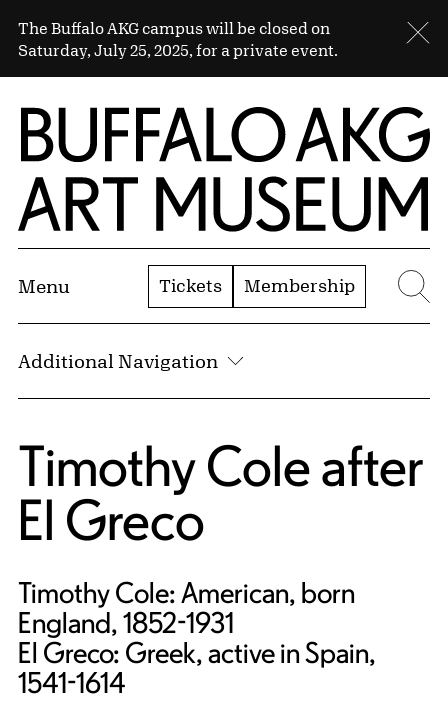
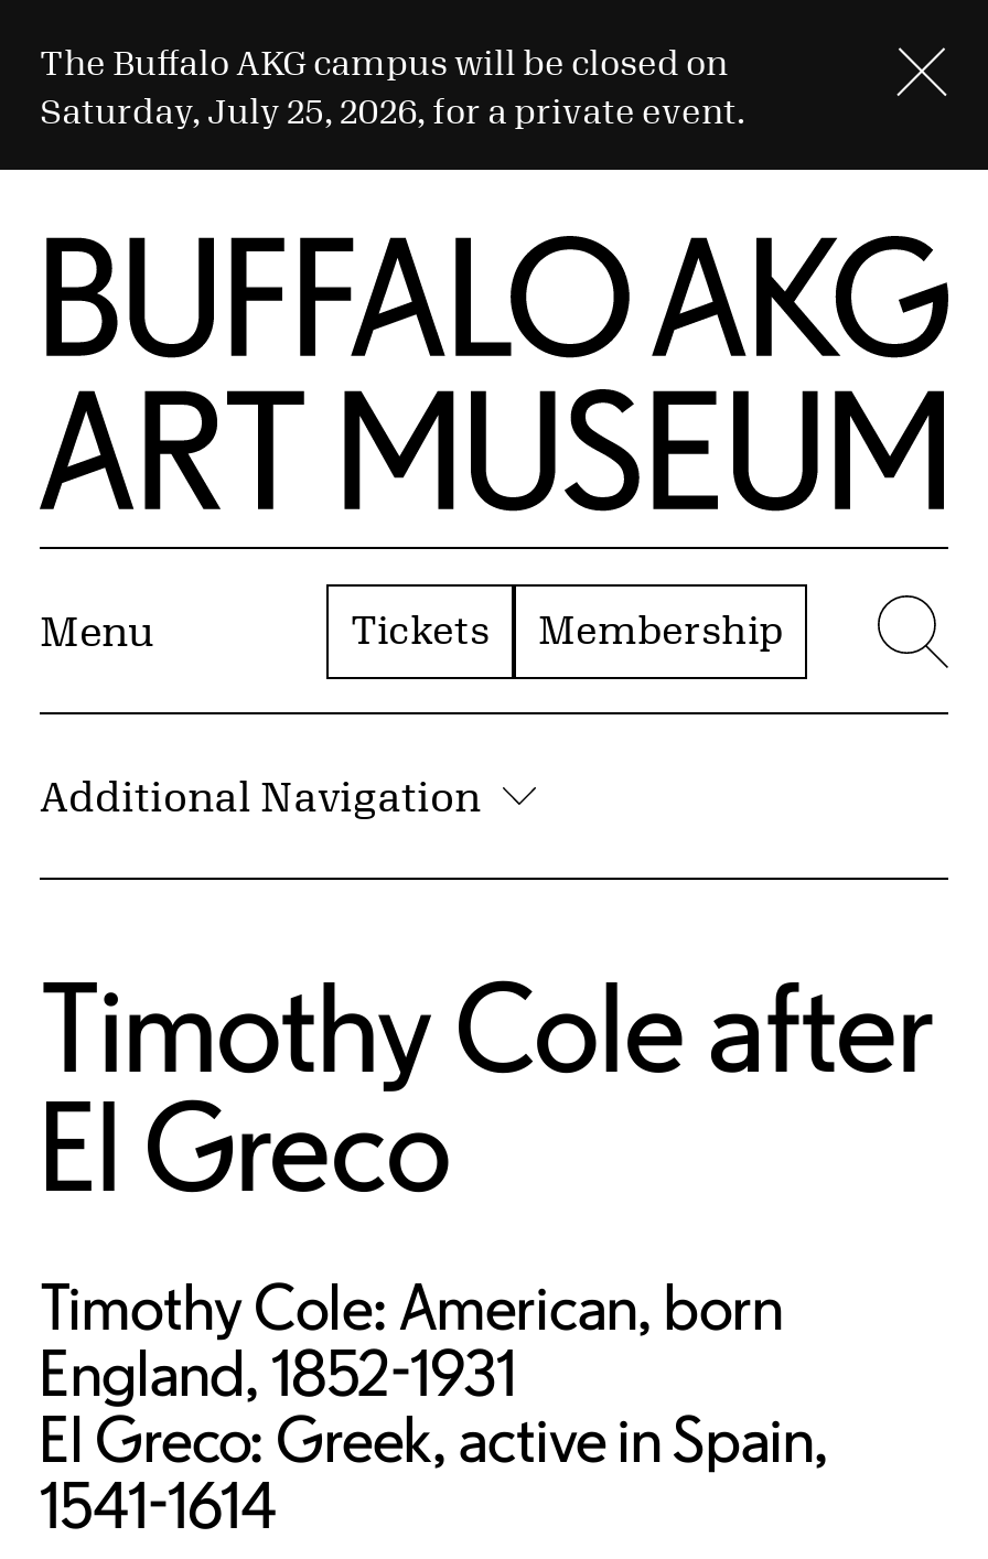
[18,41,338,59] Saturday, July 25, 2025, for a private event. -> [40,90,745,130] Saturday, July 25, 2026, for a private event.

